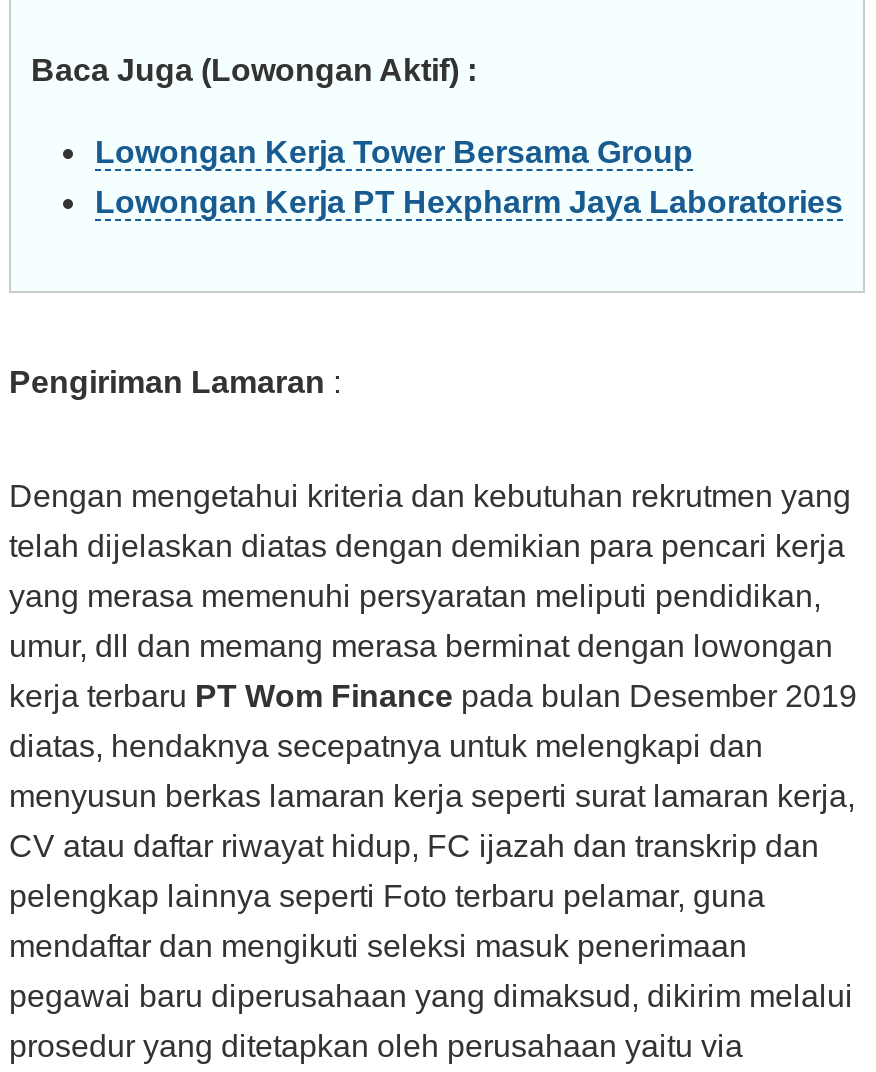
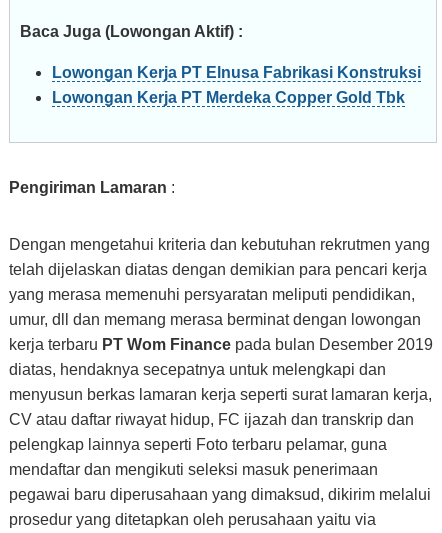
[95,135,693,169] Lowongan Kerja Tower Bersama Group -> [52,64,421,81] Lowongan Kerja PT Elnusa Fabrikasi Konstruksi
[95,185,843,219] Lowongan Kerja PT Hexpharm Jaya Laboratories -> [52,89,405,106] Lowongan Kerja PT Merdeka Copper Gold Tbk

